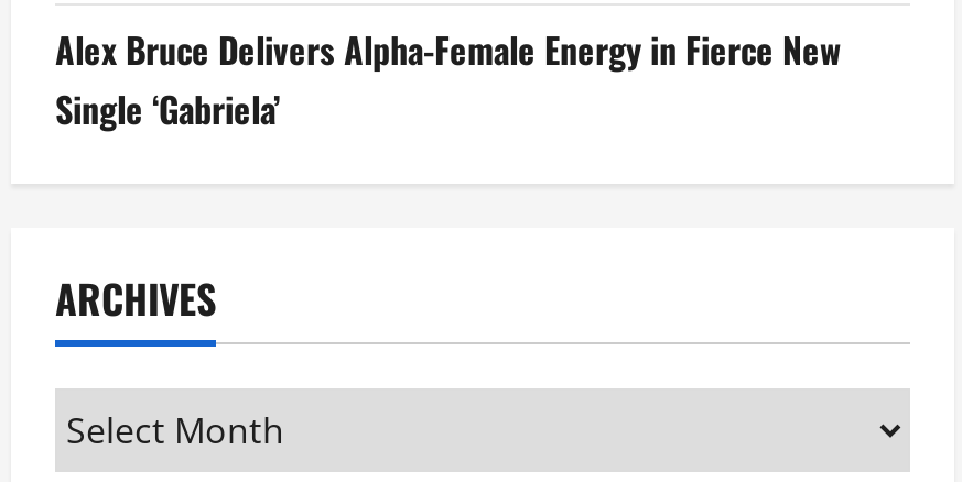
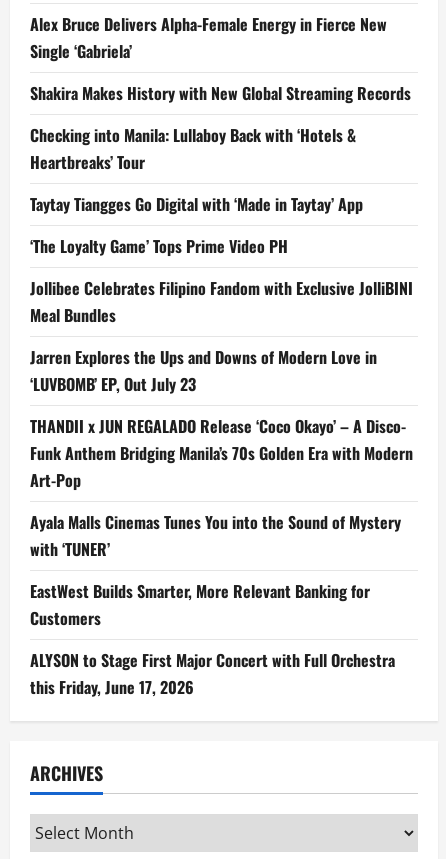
none -> [30,81,413,699] Shakira Makes History with New Global Streaming Records | Checking into Manila: Lullaboy Back with ‘Hotels & | Heartbreaks’ Tour | Taytay Tiangges Go Digital with ‘Made in Taytay’ App | ‘The Loyalty Game’ Tops Prime Video PH | Jollibee Celebrates Filipino Fandom with Exclusive JolliBINI | Meal Bundles | Jarren Explores the Ups and Downs of Modern Love in | ‘LUVBOMB’ EP, Out July 23 | THANDII x JUN REGALADO Release ‘Coco Okayo’ – A Disco- | Funk Anthem Bridging Manila’s 70s Golden Era with Modern | Art-Pop | Ayala Malls Cinemas Tunes You into the Sound of Mystery | with ‘TUNER’ | EastWest Builds Smarter, More Relevant Banking for | Customers | ALYSON to Stage First Major Concert with Full Orchestra | this Friday, June 17, 2026

